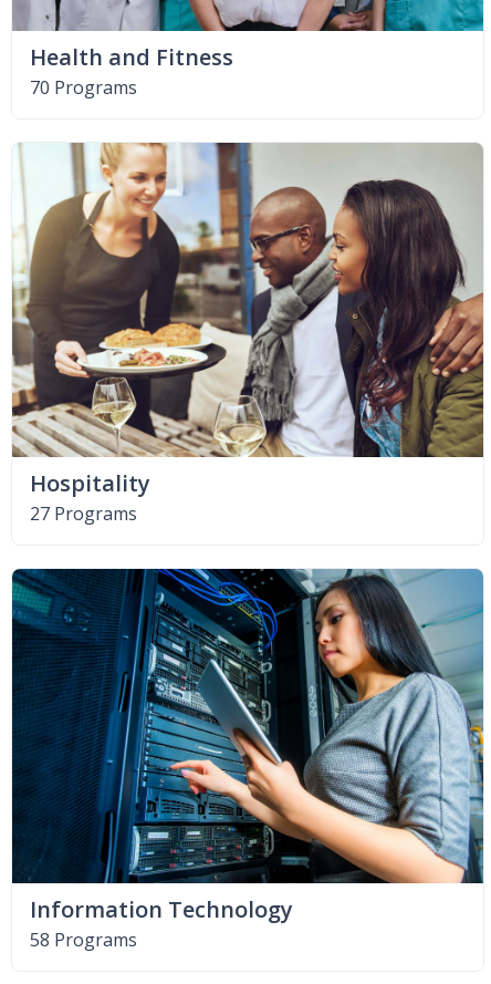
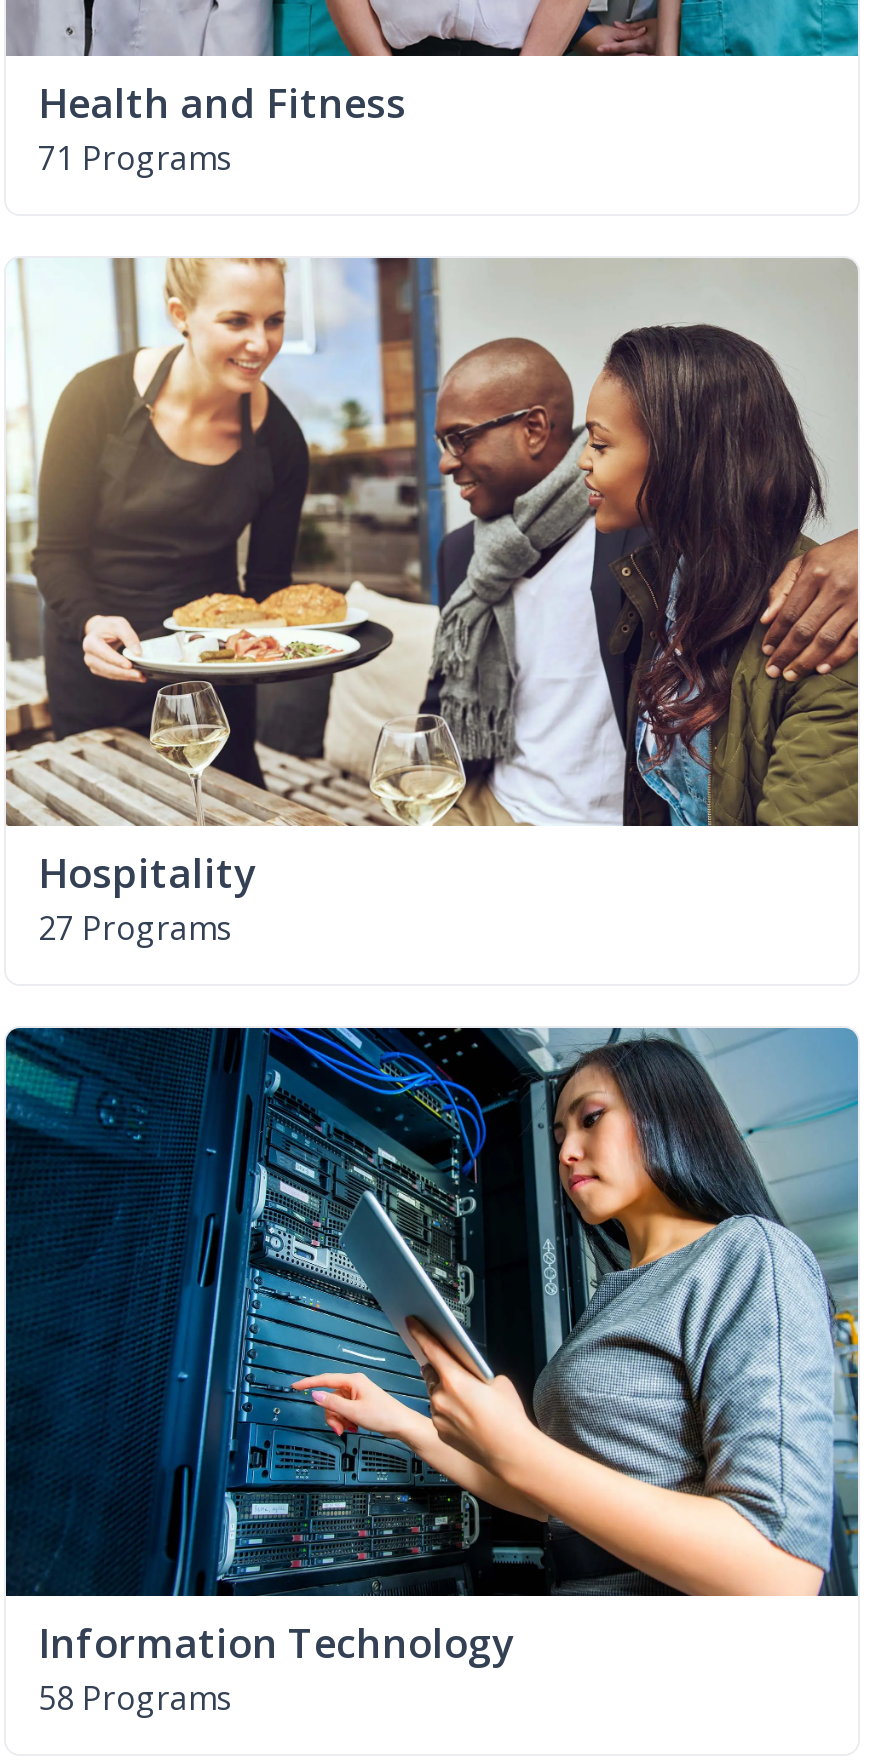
[30,76,137,100] 70 Programs -> [38,137,232,181] 71 Programs

